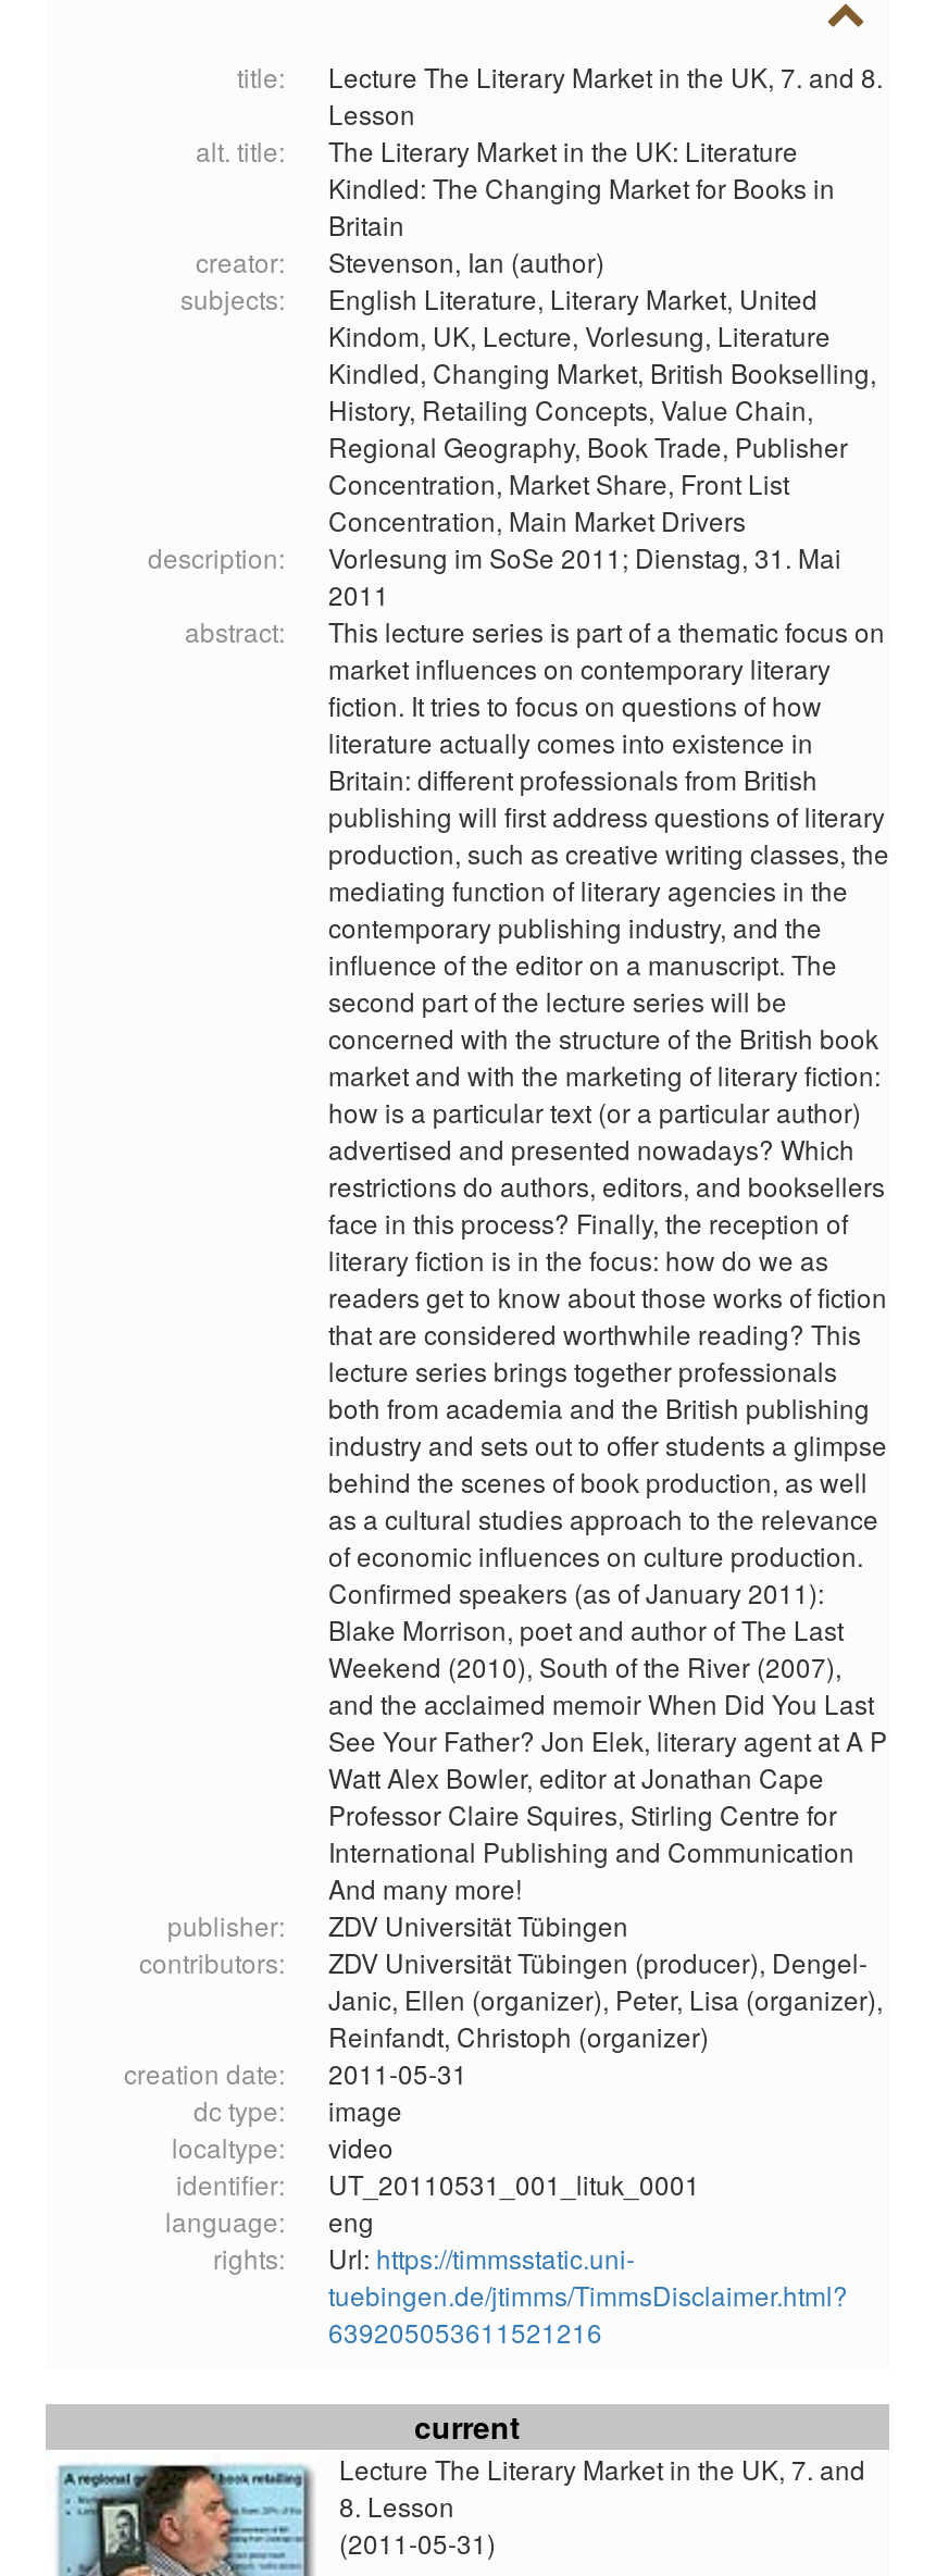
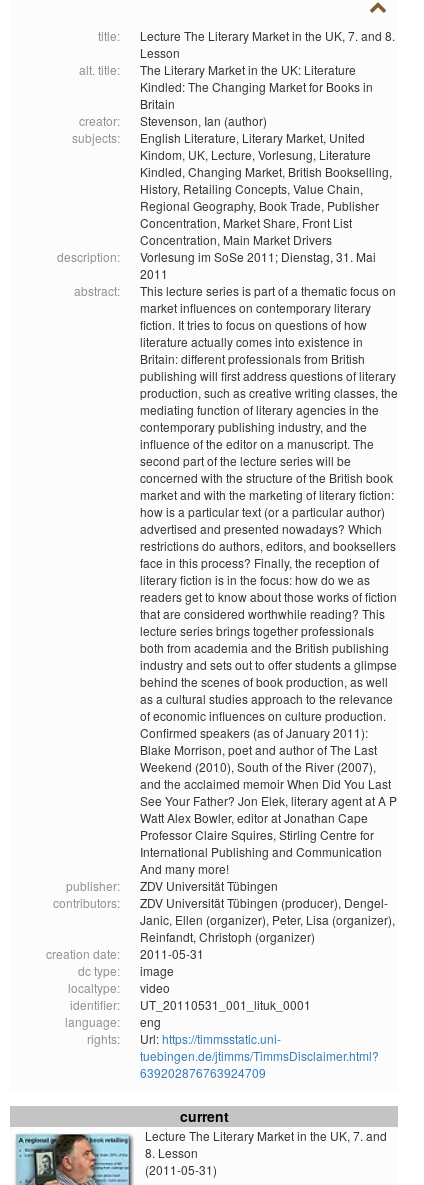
[328,2313,602,2350] 639205053611521216 -> [140,1064,266,1081] 639202876763924709

